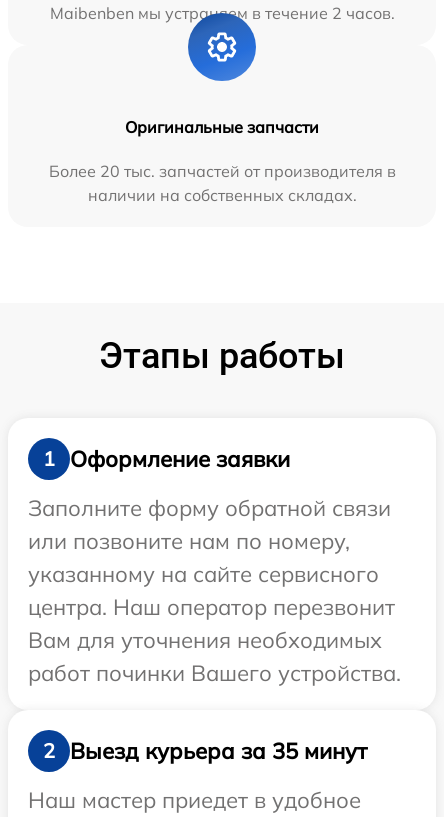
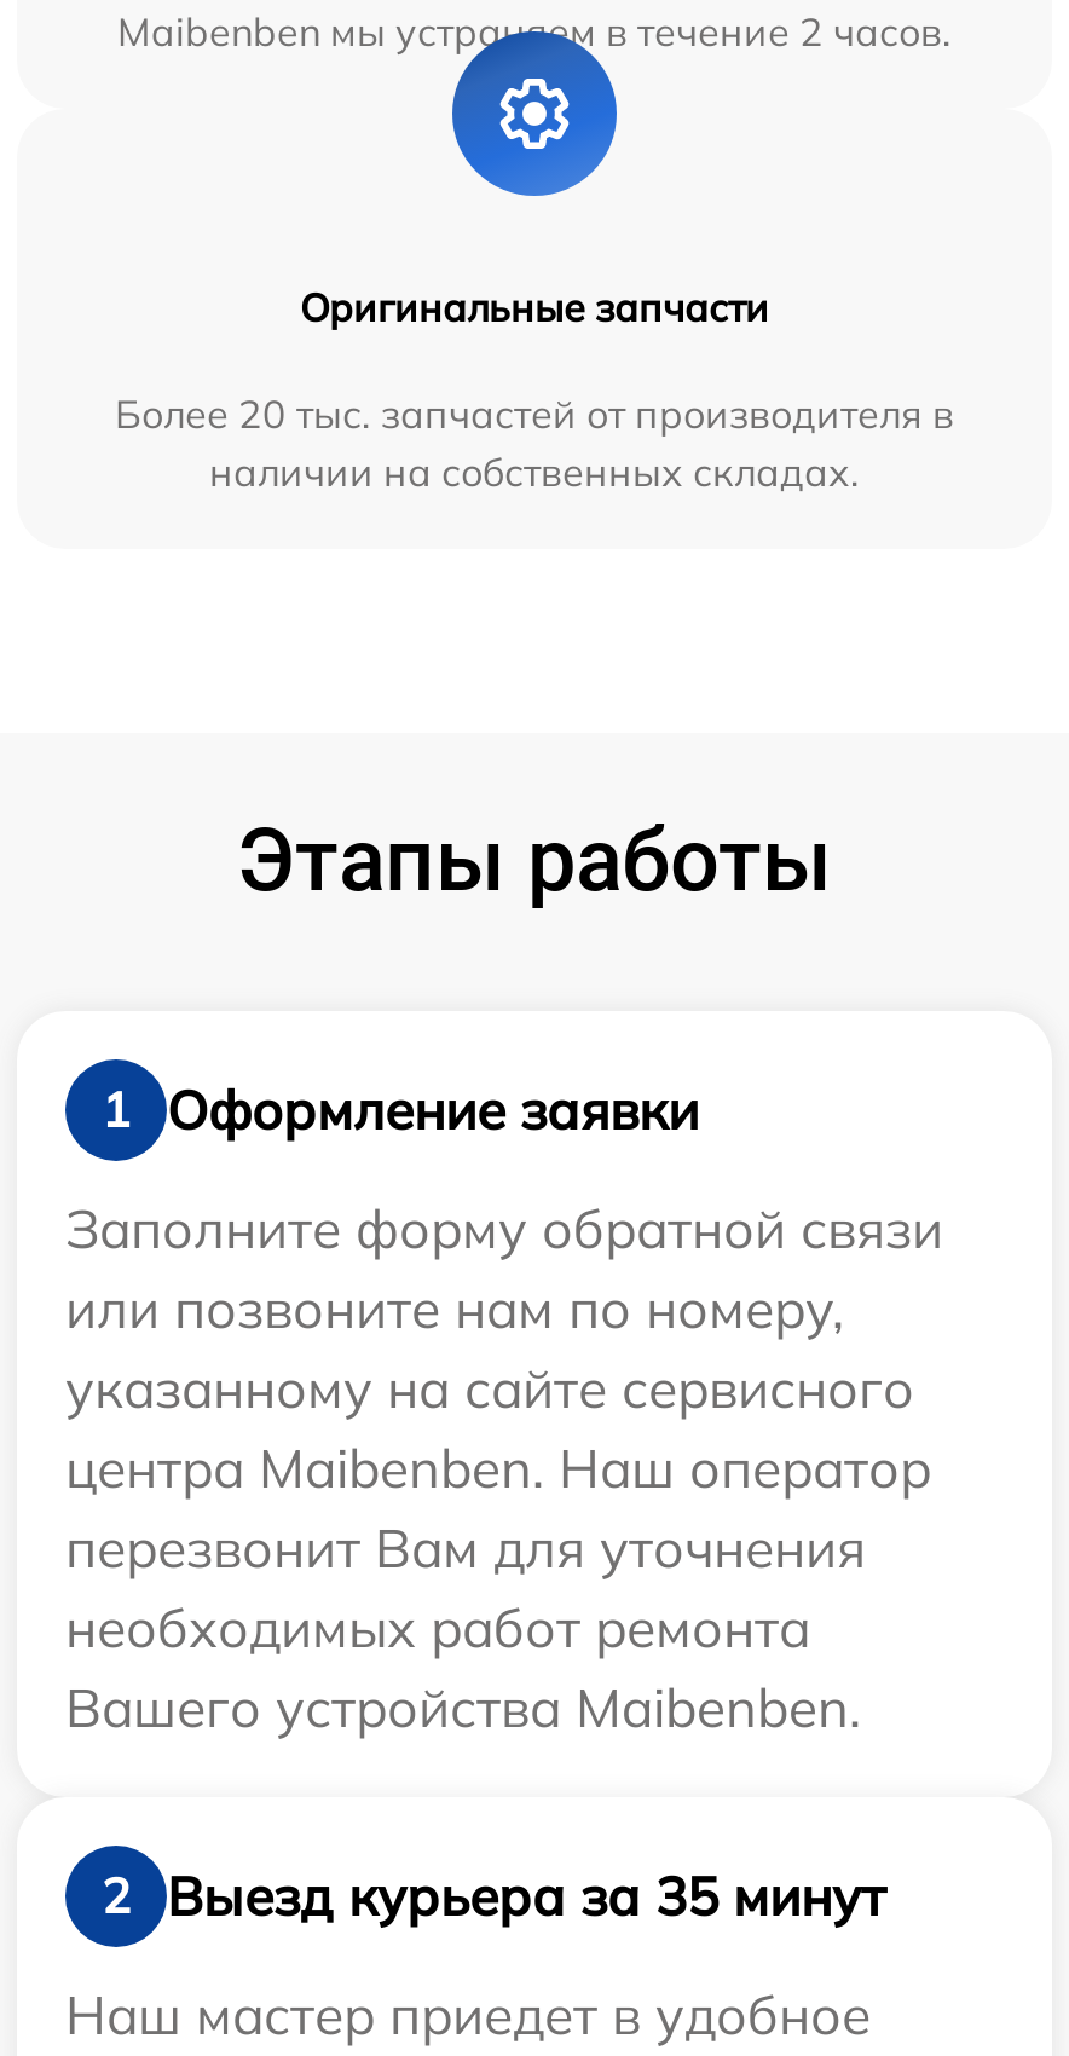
[28,593,401,687] центра. Наш оператор перезвонит | Вам для уточнения необходимых | работ починки Вашего устройства. -> [65,1435,931,1742] центра Maibenben. Наш оператор | перезвонит Вам для уточнения | необходимых работ ремонта | Вашего устройства Maibenben.

